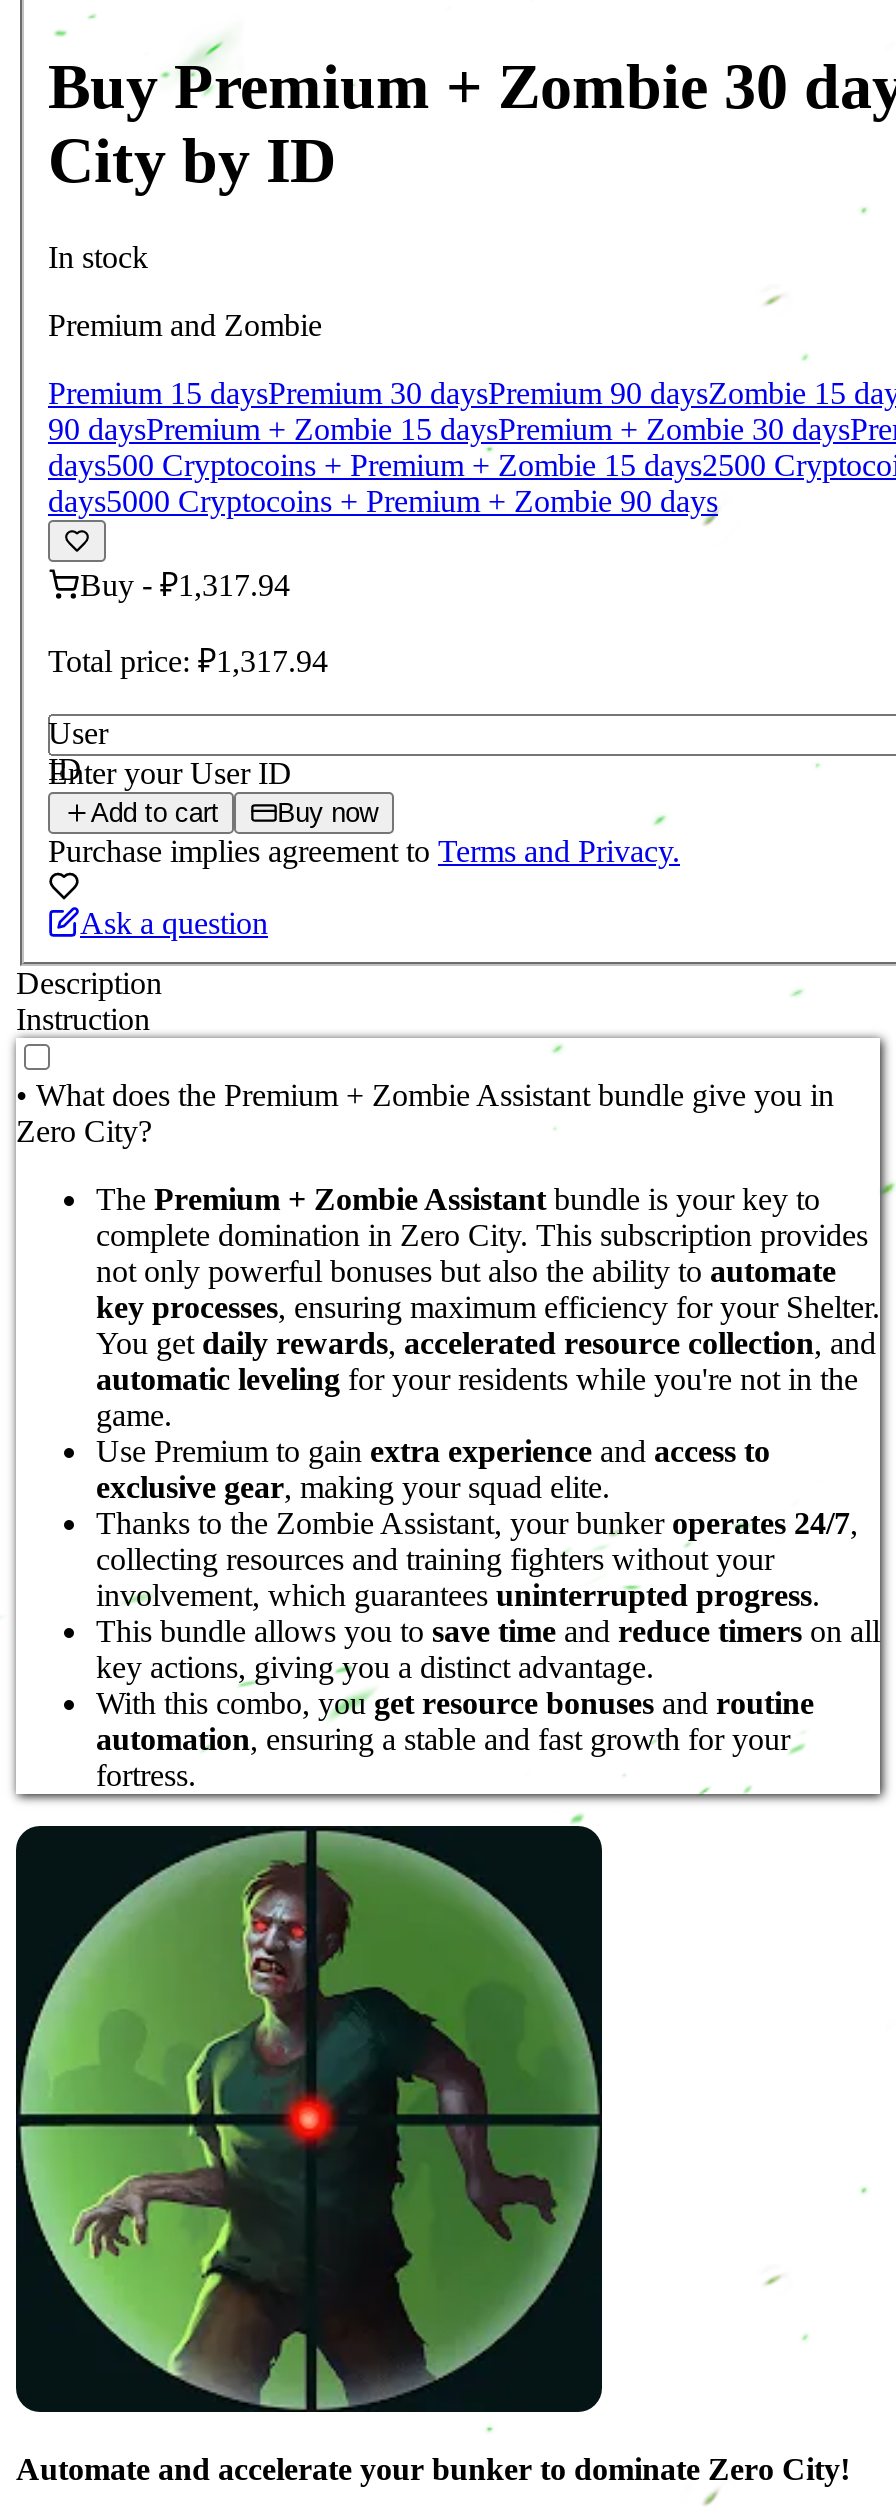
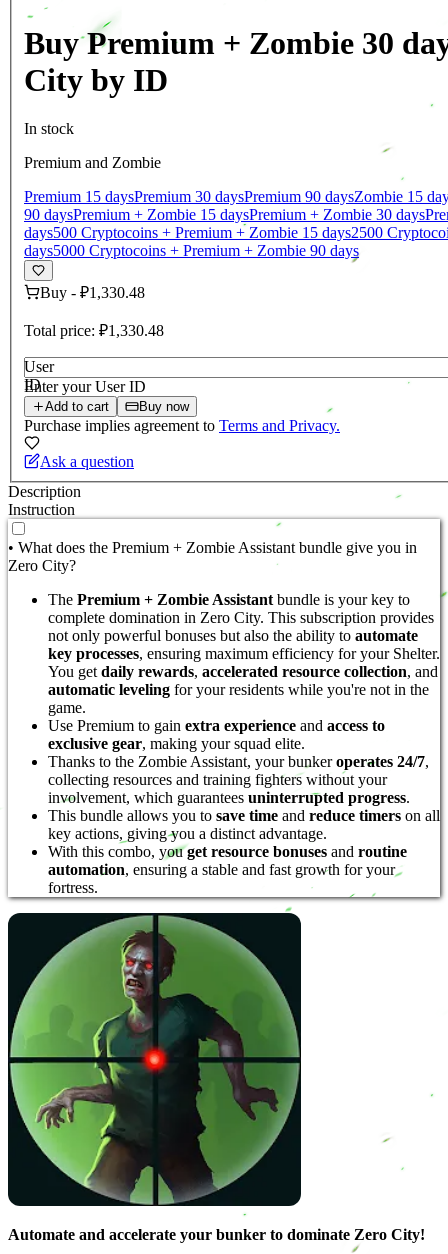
[80,569,290,603] Buy - ₽1,317.94 -> [40,284,145,301] Buy - ₽1,330.48
[48,645,328,679] Total price: ₽1,317.94 -> [24,322,164,339] Total price: ₽1,330.48

